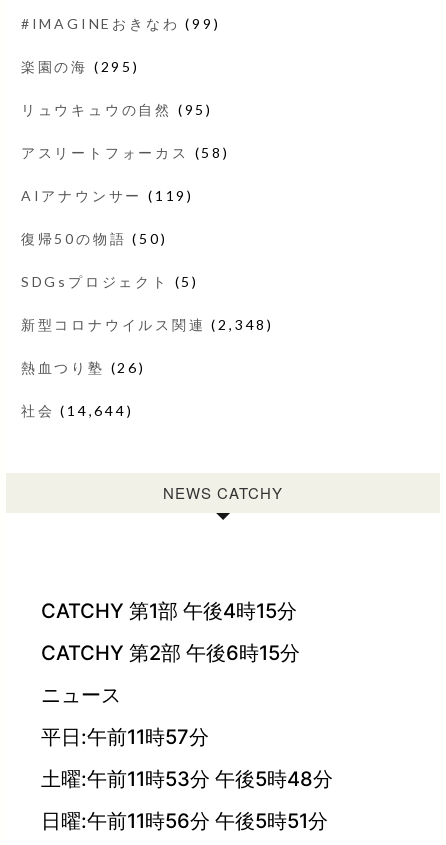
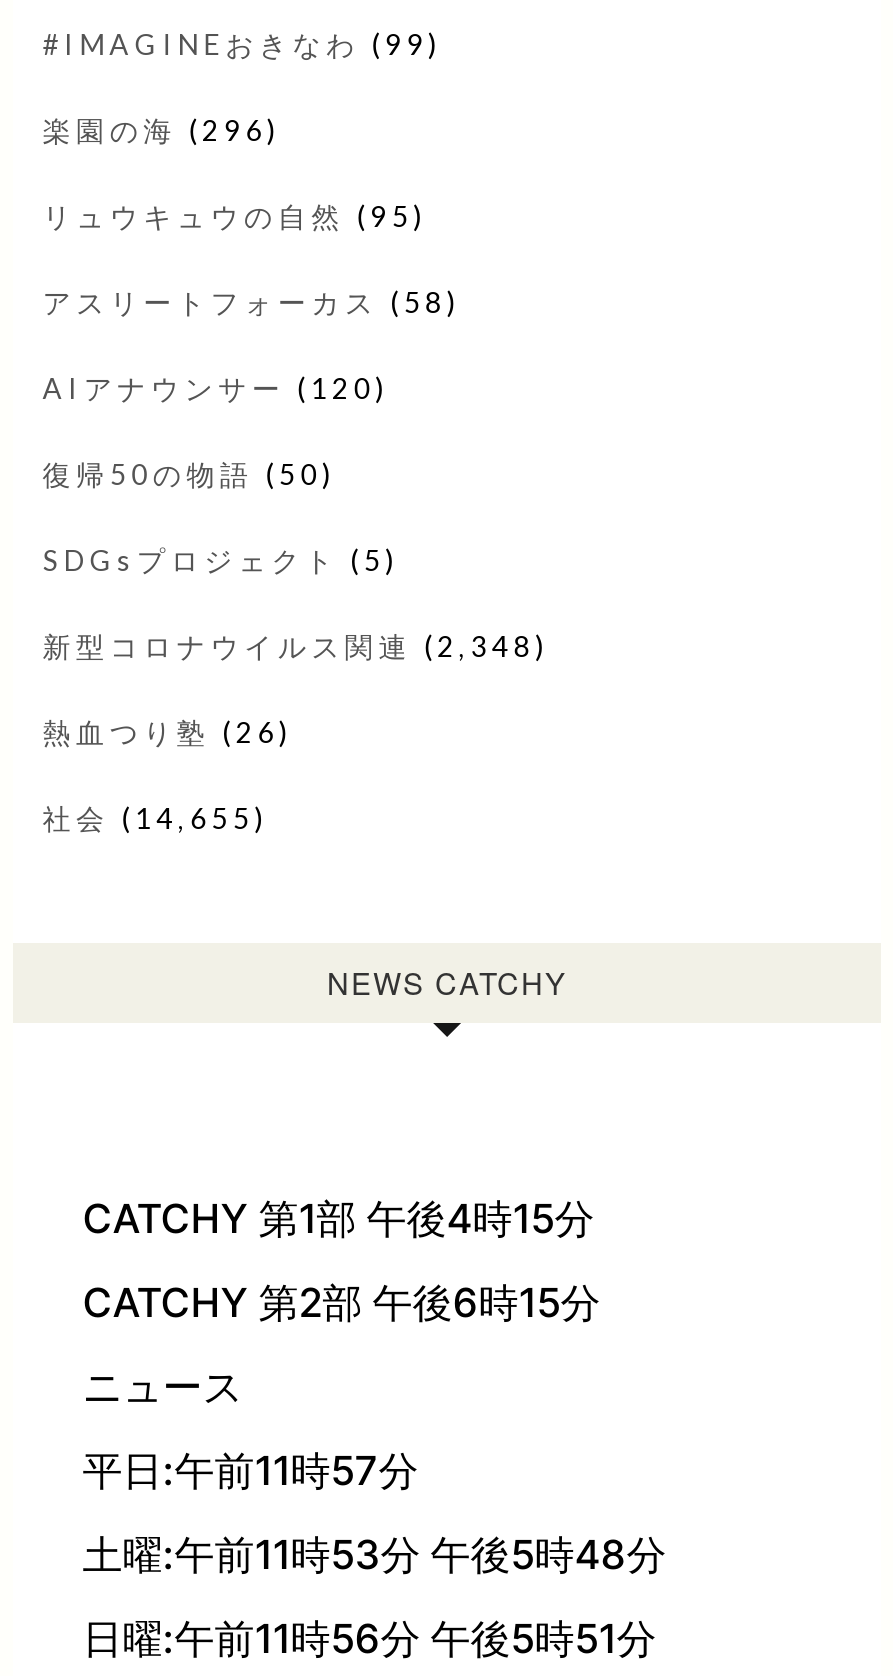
[21,58,140,75] 楽園の海(295) -> [42,113,280,147] 楽園の海(296)
[21,187,194,204] AIアナウンサー(119) -> [42,371,389,405] AIアナウンサー(120)
[21,402,133,419] 社会(14,644) -> [42,801,268,835] 社会(14,655)

